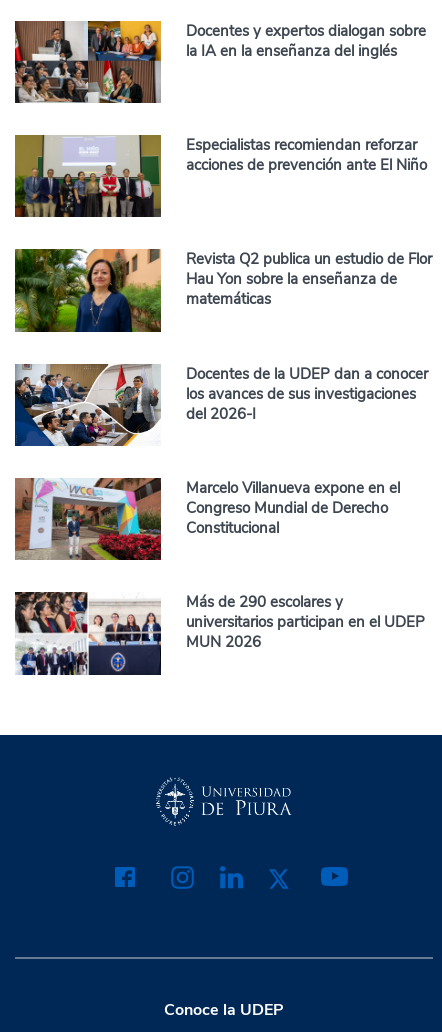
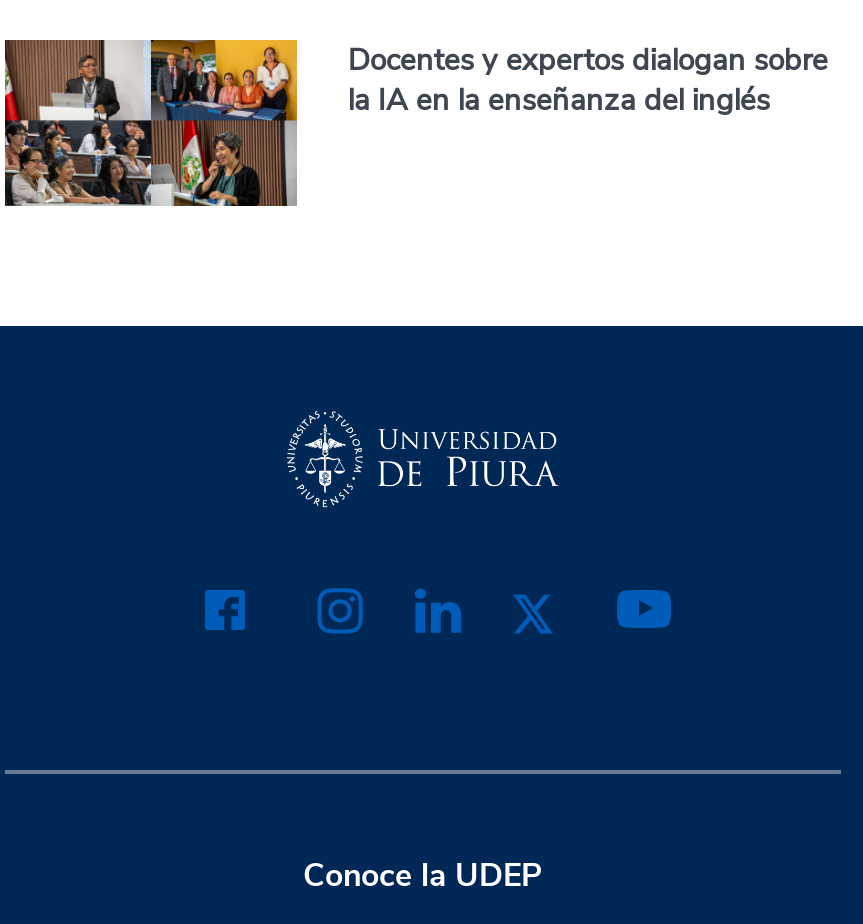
[14,134,427,218] [image] | Especialistas recomiendan reforzar | acciones de prevención ante El Niño -> none
[14,248,432,333] [image] | Revista Q2 publica un estudio de Flor | Hau Yon sobre la enseñanza de | matemáticas -> none
[14,363,428,447] [image] | Docentes de la UDEP dan a conocer | los avances de sus investigaciones | del 2026-I -> none
[14,477,400,561] [image] | Marcelo Villanueva expone en el | Congreso Mundial de Derecho | Constitucional -> none
[14,591,425,676] [image] | Más de 290 escolares y | universitarios participan en el UDEP | MUN 2026 -> none

